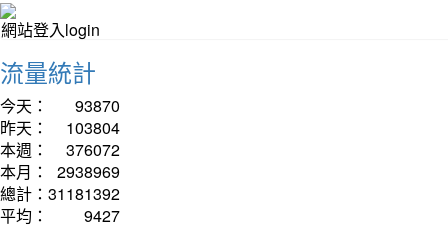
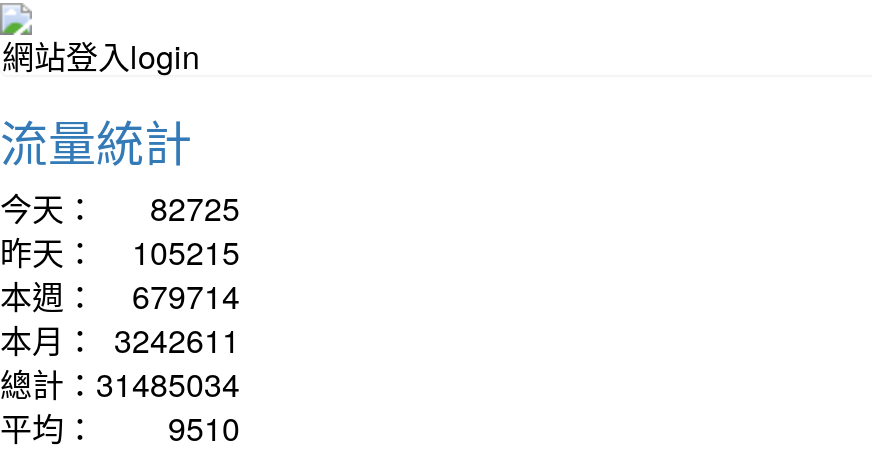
[0,94,120,117] 今天： 93870 -> [0,185,240,231] 今天： 82725
[0,116,120,139] 昨天： 103804 -> [0,229,240,275] 昨天： 105215
[0,138,120,161] 本週： 376072 -> [0,273,240,319] 本週： 679714
[0,160,120,183] 本月： 2938969 -> [0,317,240,363] 本月： 3242611
[0,182,120,205] 總計：31181392 -> [0,361,240,407] 總計：31485034
[0,204,120,227] 平均： 9427 -> [0,405,240,451] 平均： 9510

